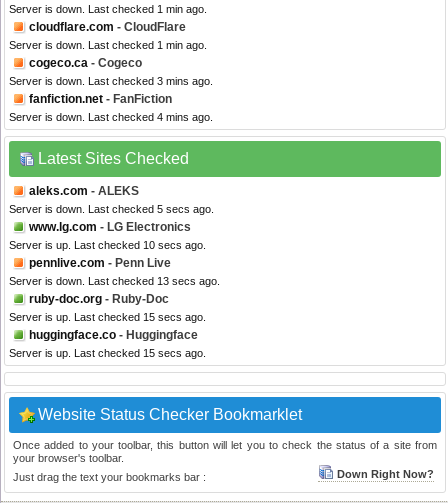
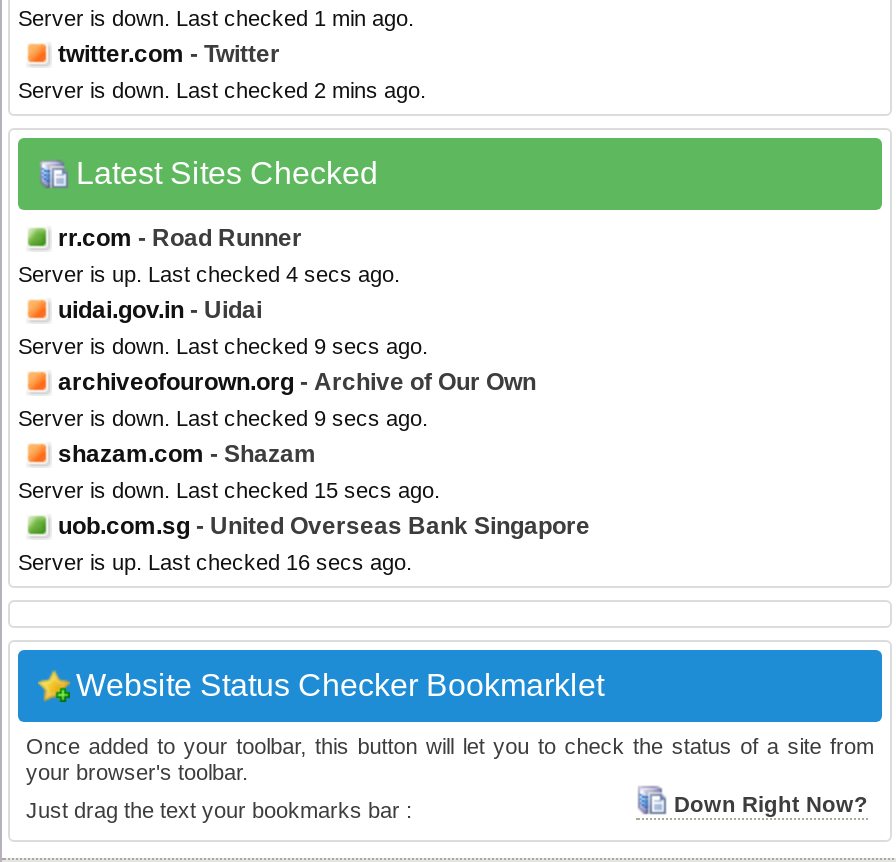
[9,20,213,123] cloudflare.com - CloudFlare | Server is down. Last checked 1 min ago. | cogeco.ca - Cogeco | Server is down. Last checked 3 mins ago. | fanfiction.net - FanFiction | Server is down. Last checked 4 mins ago. -> [18,40,426,102] twitter.com - Twitter | Server is down. Last checked 2 mins ago.
[9,184,220,359] aleks.com - ALEKS | Server is down. Last checked 5 secs ago. | www.lg.com - LG Electronics | Server is up. Last checked 10 secs ago. | pennlive.com - Penn Live | Server is down. Last checked 13 secs ago. | ruby-doc.org - Ruby-Doc | Server is up. Last checked 15 secs ago. | huggingface.co - Huggingface | Server is up. Last checked 15 secs ago. -> [18,224,590,574] rr.com - Road Runner | Server is up. Last checked 4 secs ago. | uidai.gov.in - Uidai | Server is down. Last checked 9 secs ago. | archiveofourown.org - Archive of Our Own | Server is down. Last checked 9 secs ago. | shazam.com - Shazam | Server is down. Last checked 15 secs ago. | uob.com.sg - United Overseas Bank Singapore | Server is up. Last checked 16 secs ago.

